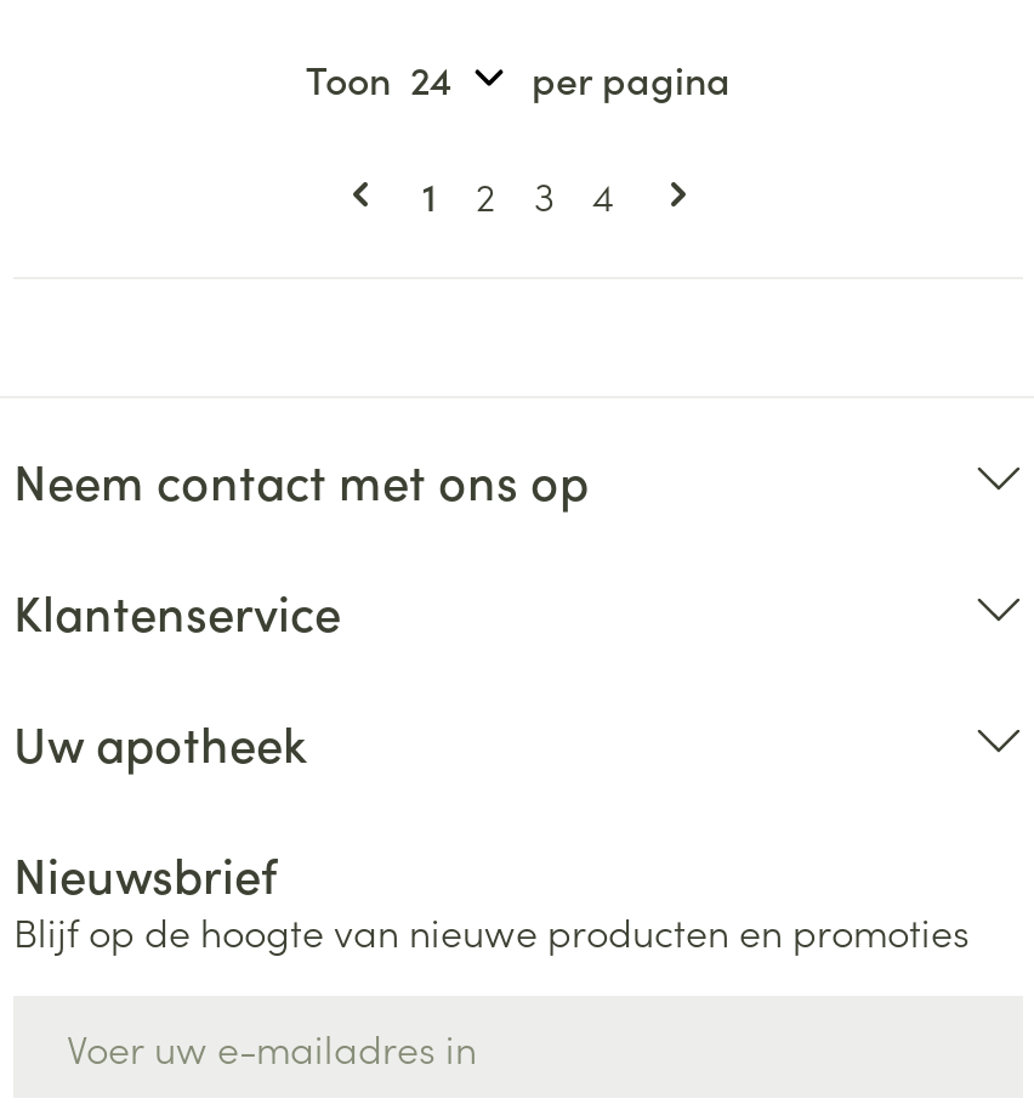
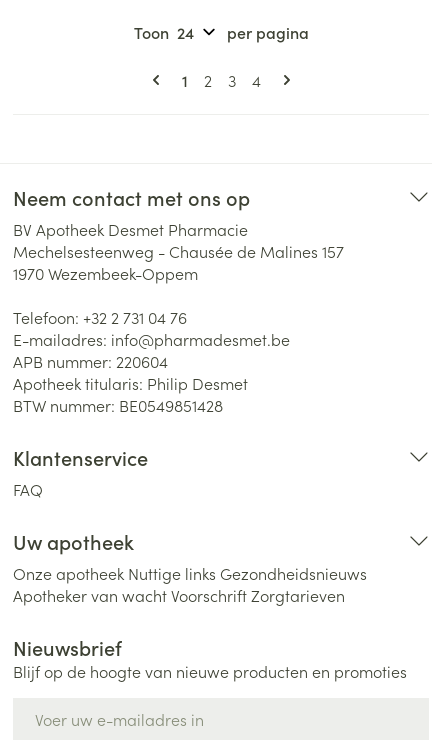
none -> [13,218,344,416] BV Apotheek Desmet Pharmacie | Mechelsesteenweg - Chausée de Malines 157 | 1970 Wezembeek-Oppem | Telefoon: +32 2 731 04 76 | E-mailadres: info@pharmadesmet.be | APB nummer: 220604 | Apotheek titularis: Philip Desmet | BTW nummer: BE0549851428
none -> [13,478,43,500] FAQ
none -> [13,562,367,606] Onze apotheek Nuttige links Gezondheidsnieuws | Apotheker van wacht Voorschrift Zorgtarieven

